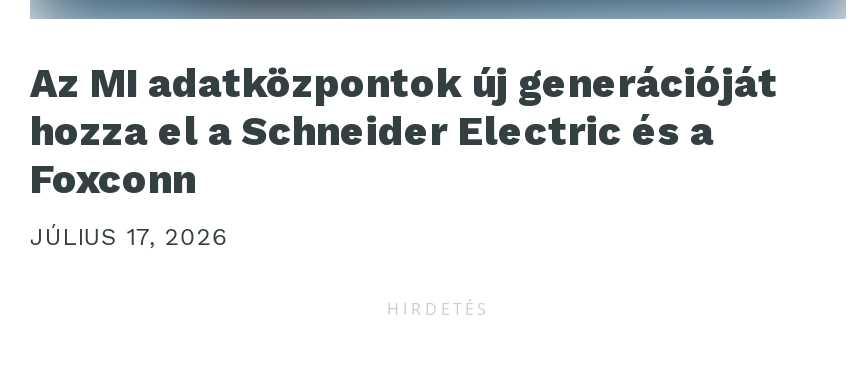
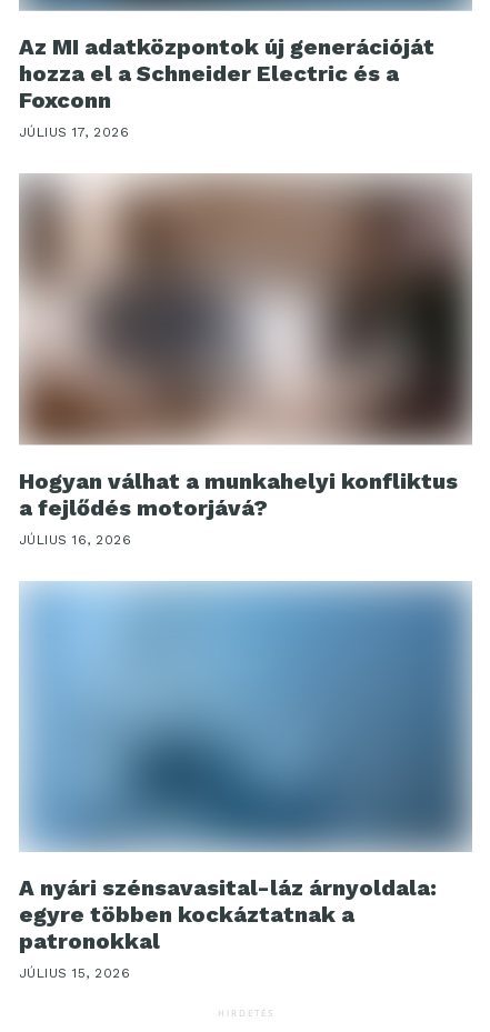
none -> [19,173,472,547] [image] | Hogyan válhat a munkahelyi konfliktus | a fejlődés motorjává? | JÚLIUS 16, 2026
none -> [19,580,470,981] [image] | A nyári szénsavasital-láz árnyoldala: | egyre többen kockáztatnak a | patronokkal | JÚLIUS 15, 2026

